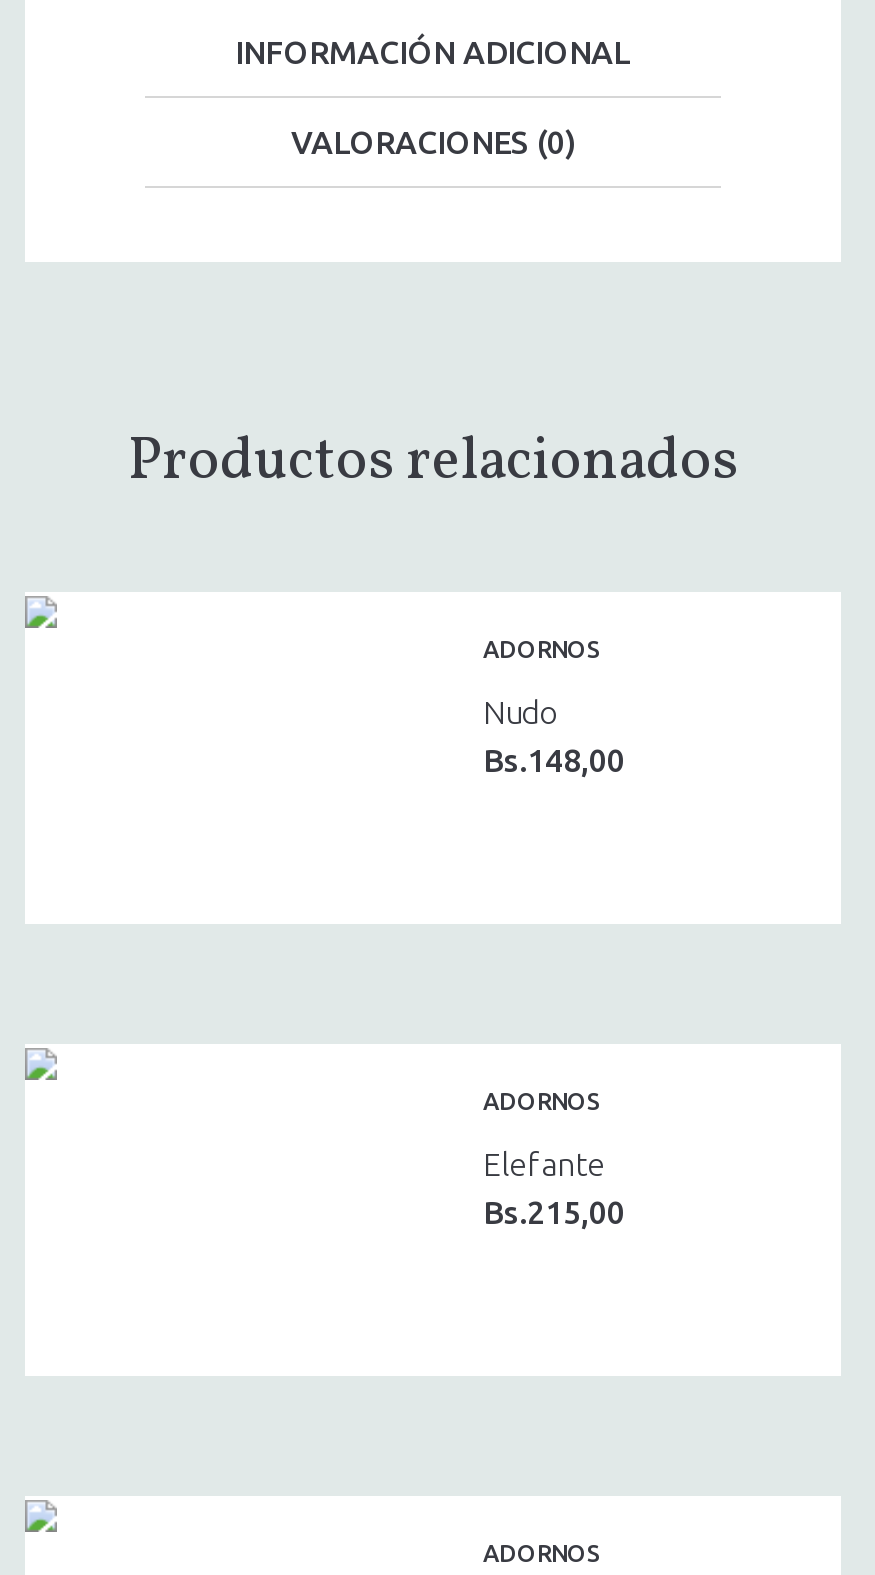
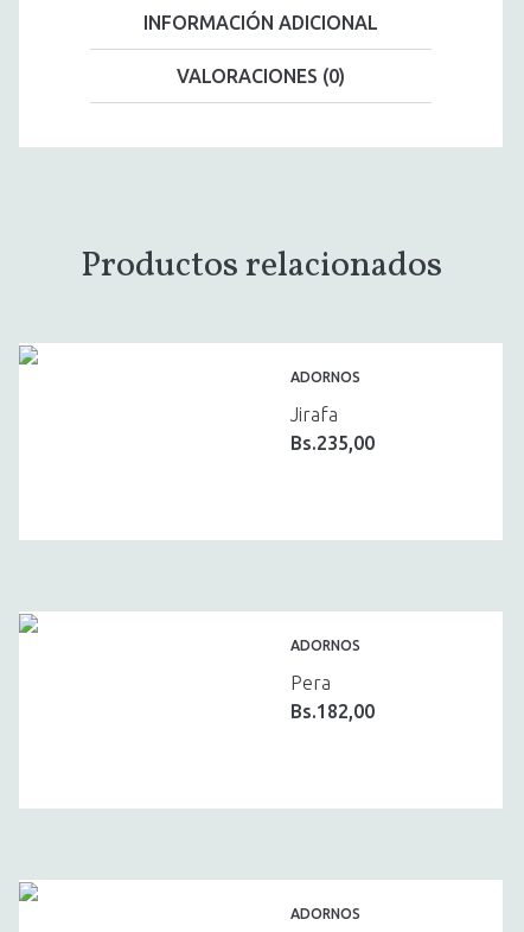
[483,694,625,778] Nudo | Bs.148,00 -> [290,403,375,453] Jirafa | Bs.235,00
[483,1146,625,1230] Elefante | Bs.215,00 -> [290,672,375,722] Pera | Bs.182,00

